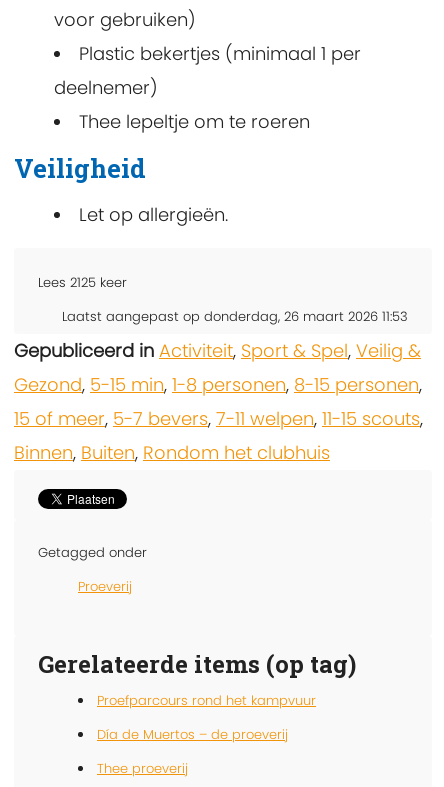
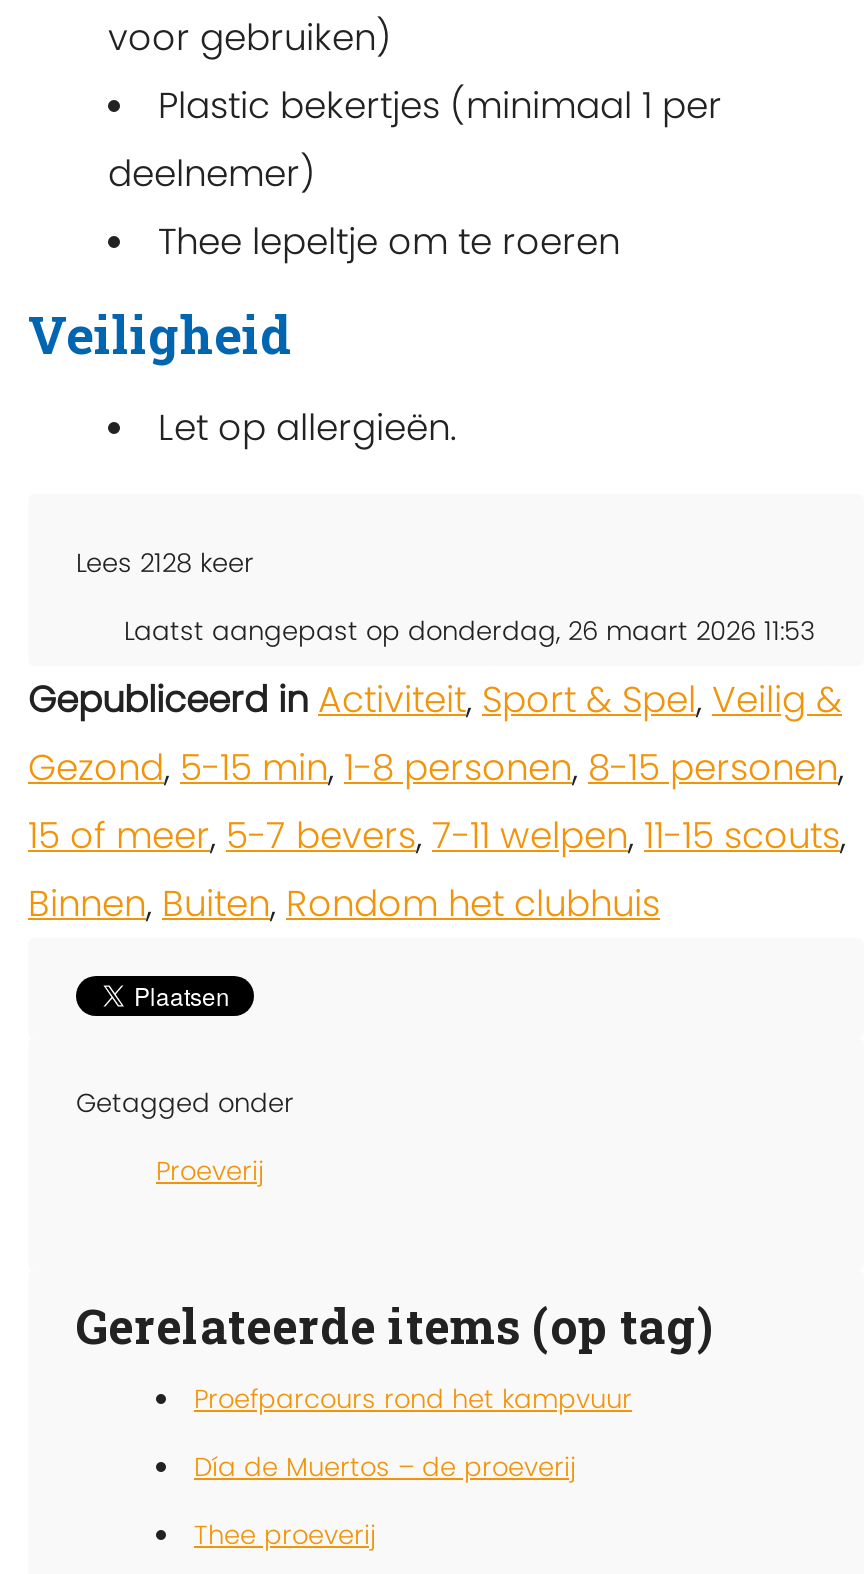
[38,273,127,292] Lees 2125 keer -> [76,544,254,582] Lees 2128 keer

